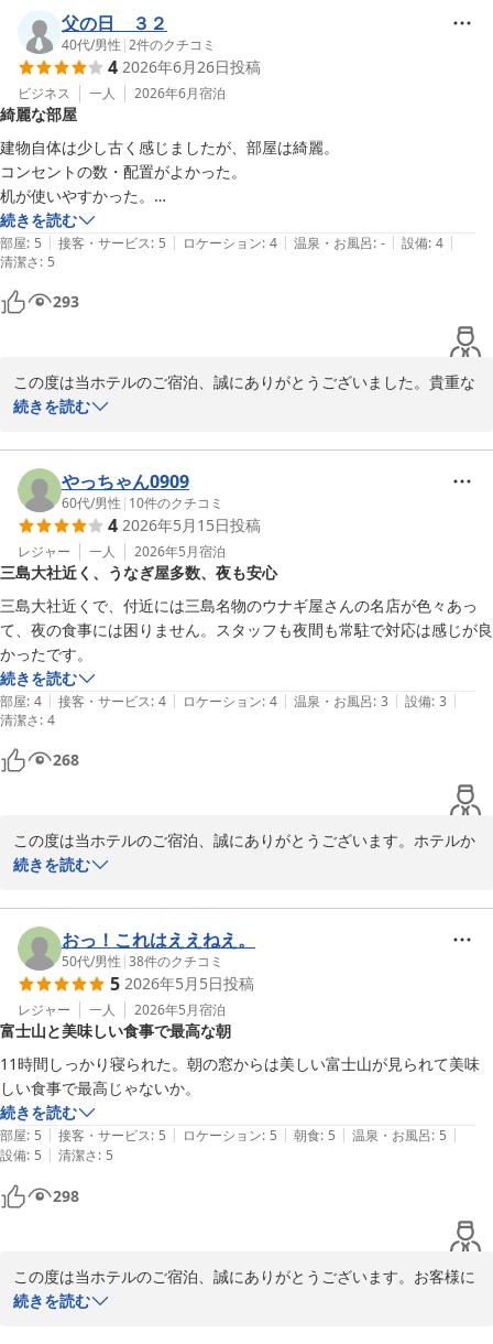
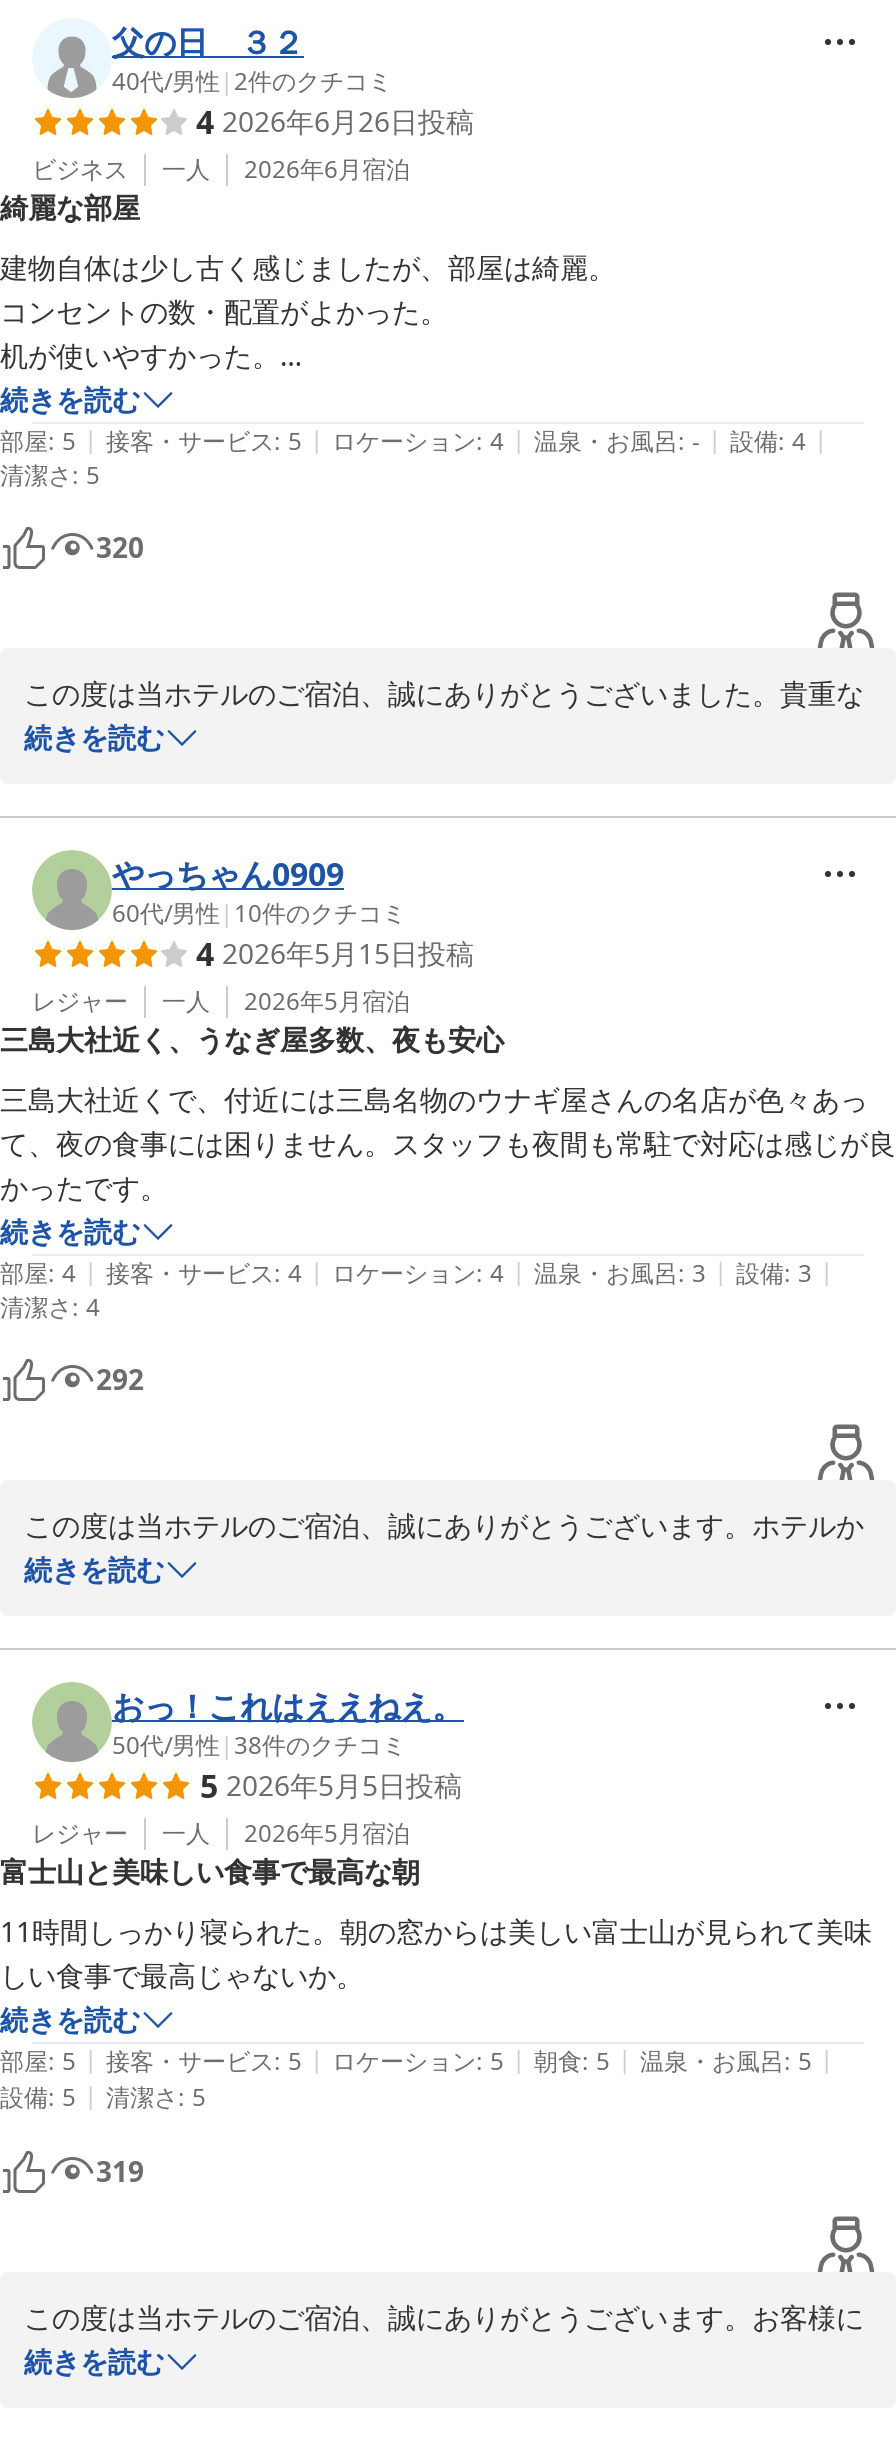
[53,291,79,312] 293 -> [96,528,144,566] 320
[53,749,79,770] 268 -> [96,1360,144,1398] 292
[53,1185,79,1206] 298 -> [96,2152,144,2190] 319

